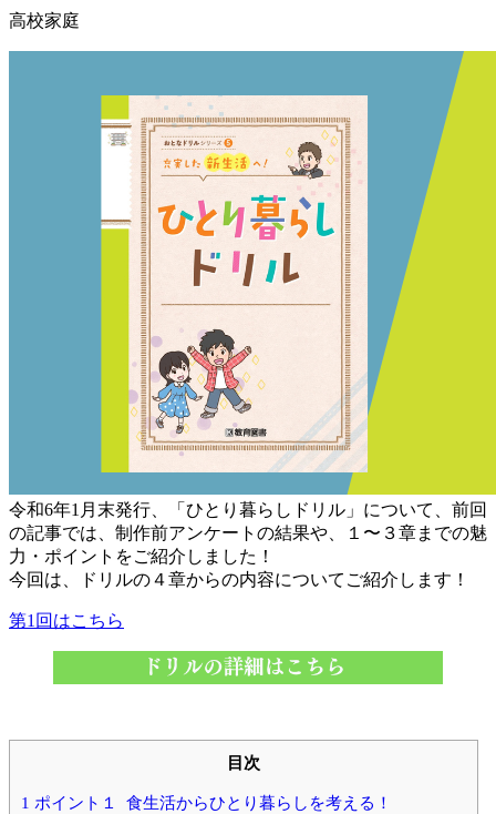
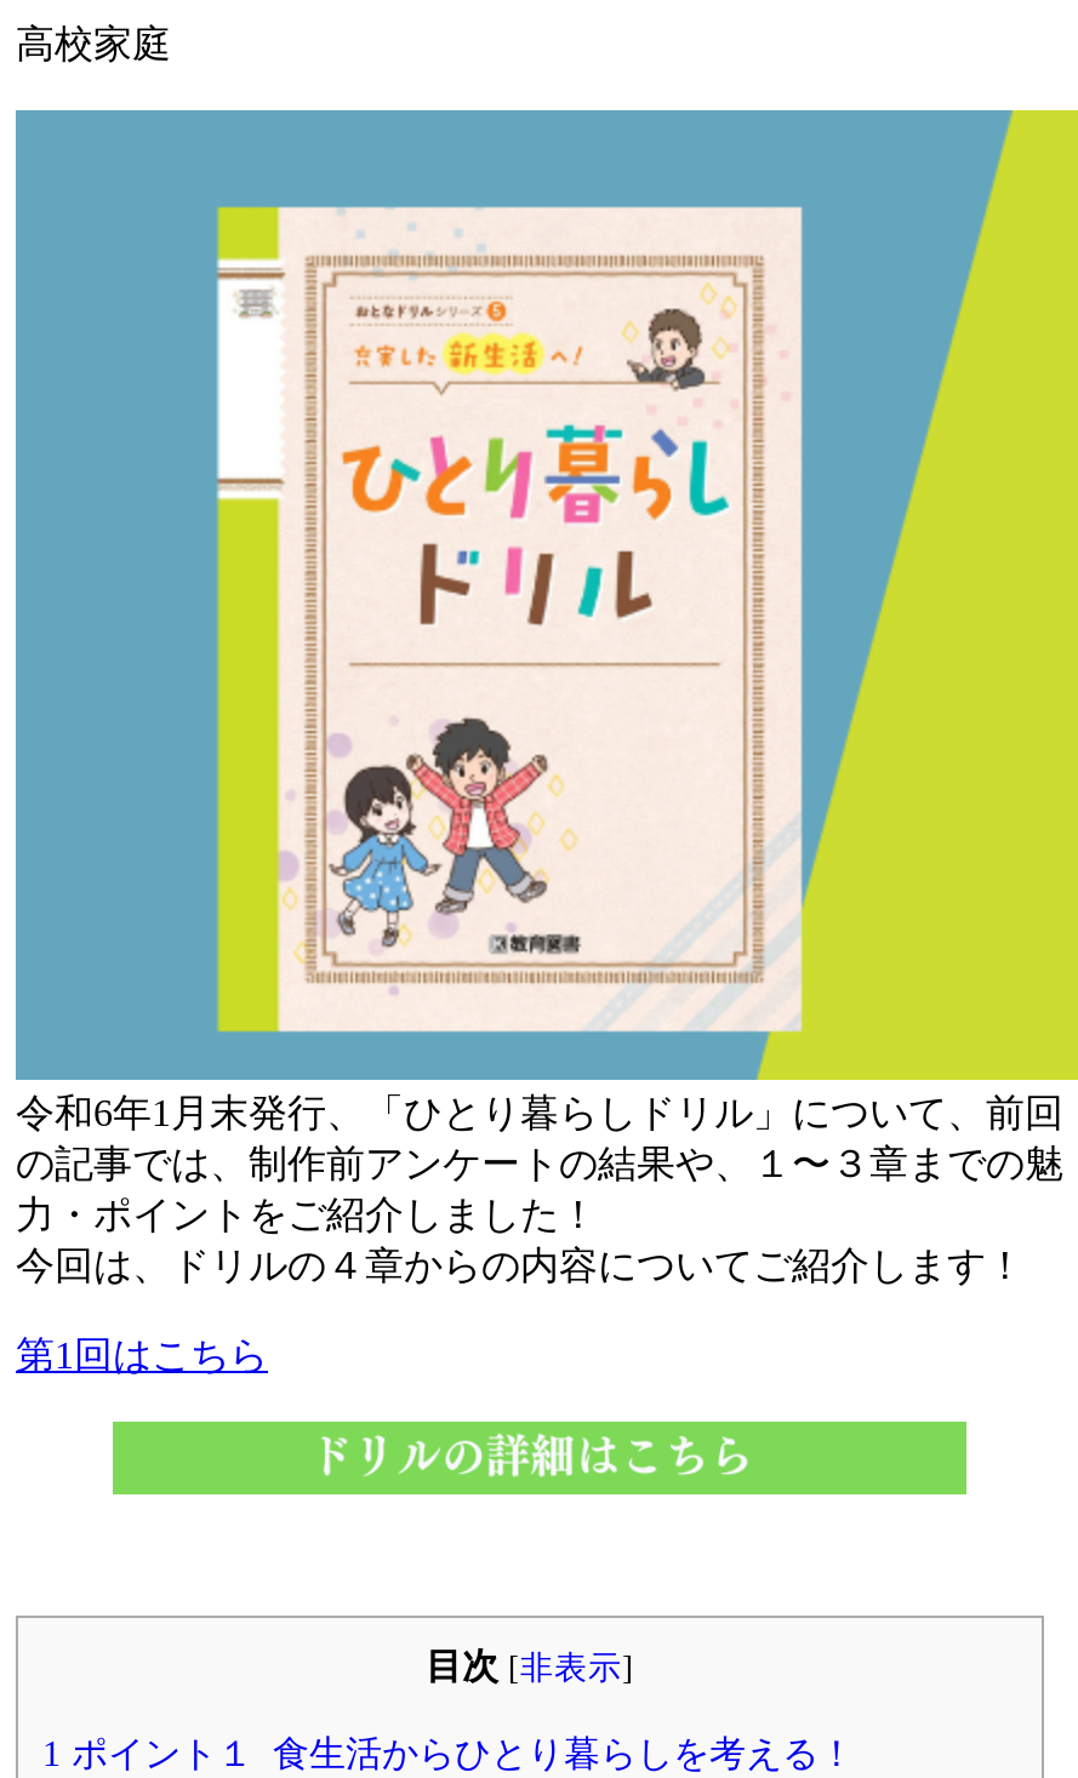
[227,753,260,771] 目次 -> [426,1644,634,1685] 目次 [非表示]

